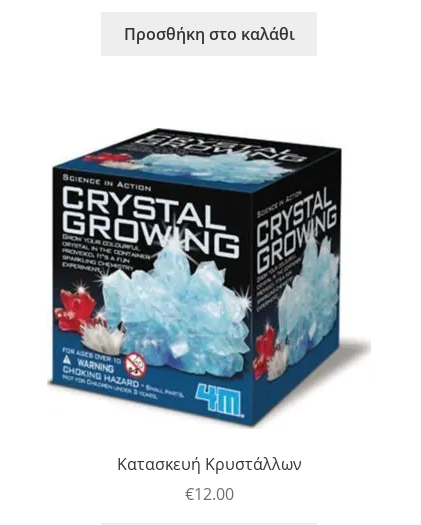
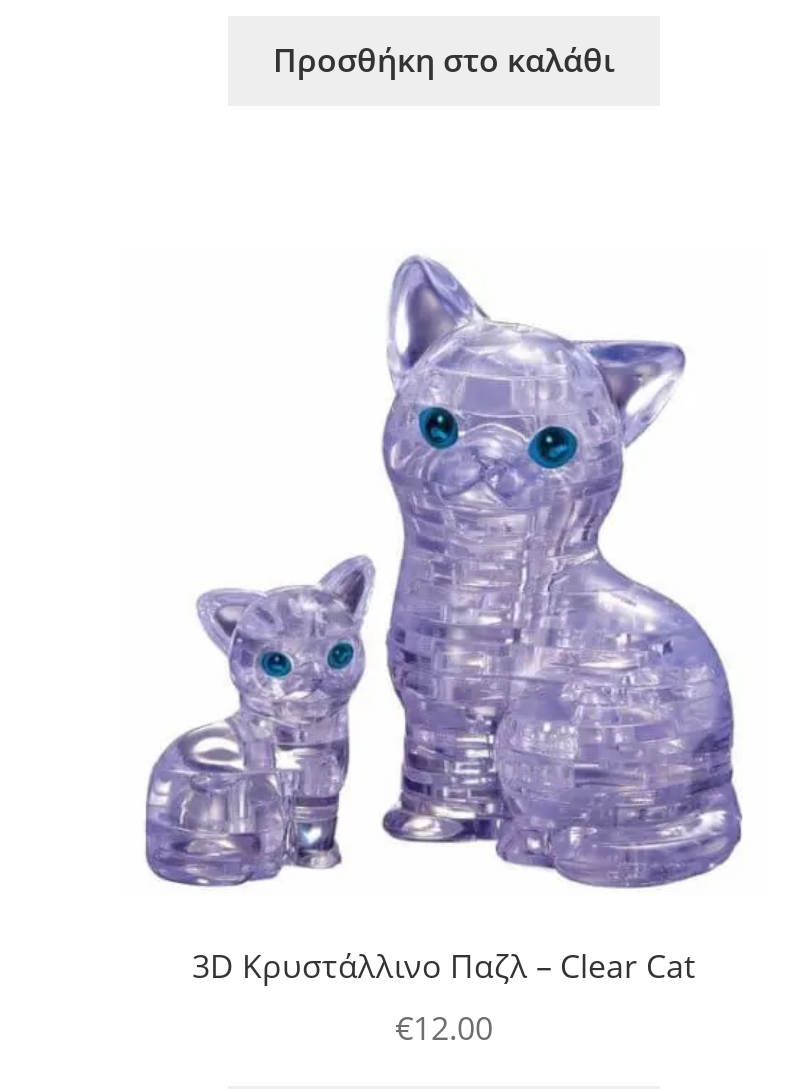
[47,127,370,475] [image] | Κατασκευή Κρυστάλλων -> [130,255,744,989] [image] | 3D Κρυστάλλινο Παζλ – Clear Cat

